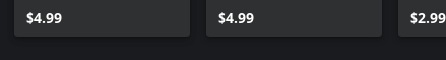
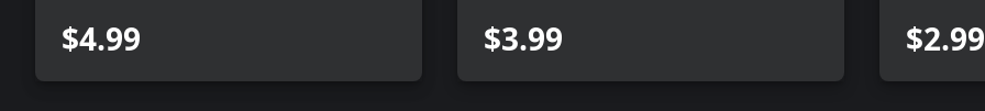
[218,8,254,27] $4.99 -> [484,18,563,60] $3.99

